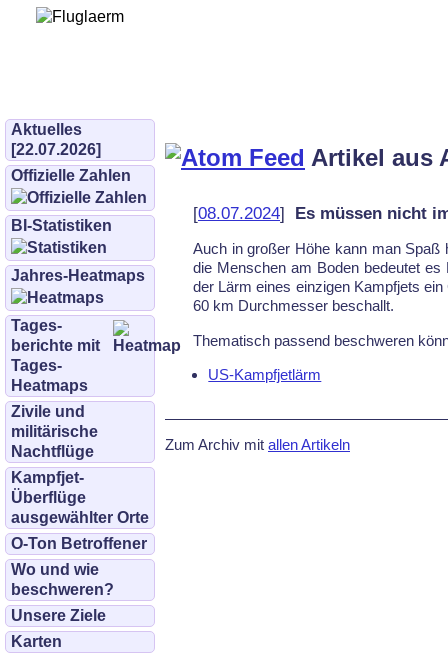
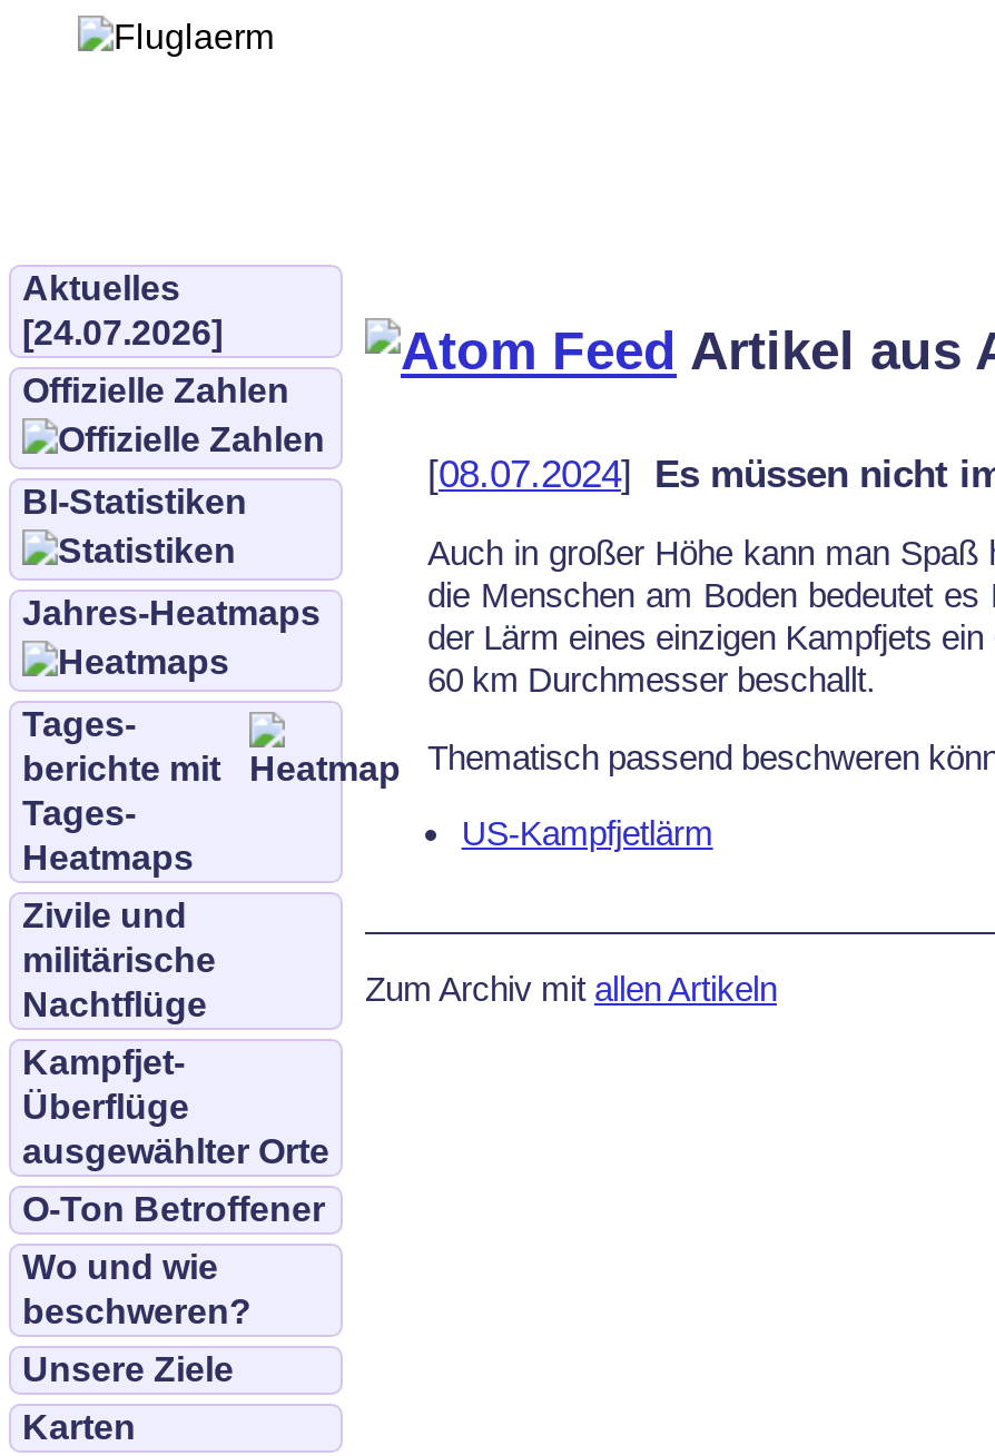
[11,141,101,158] [22.07.2026] -> [22,314,223,351] [24.07.2026]

